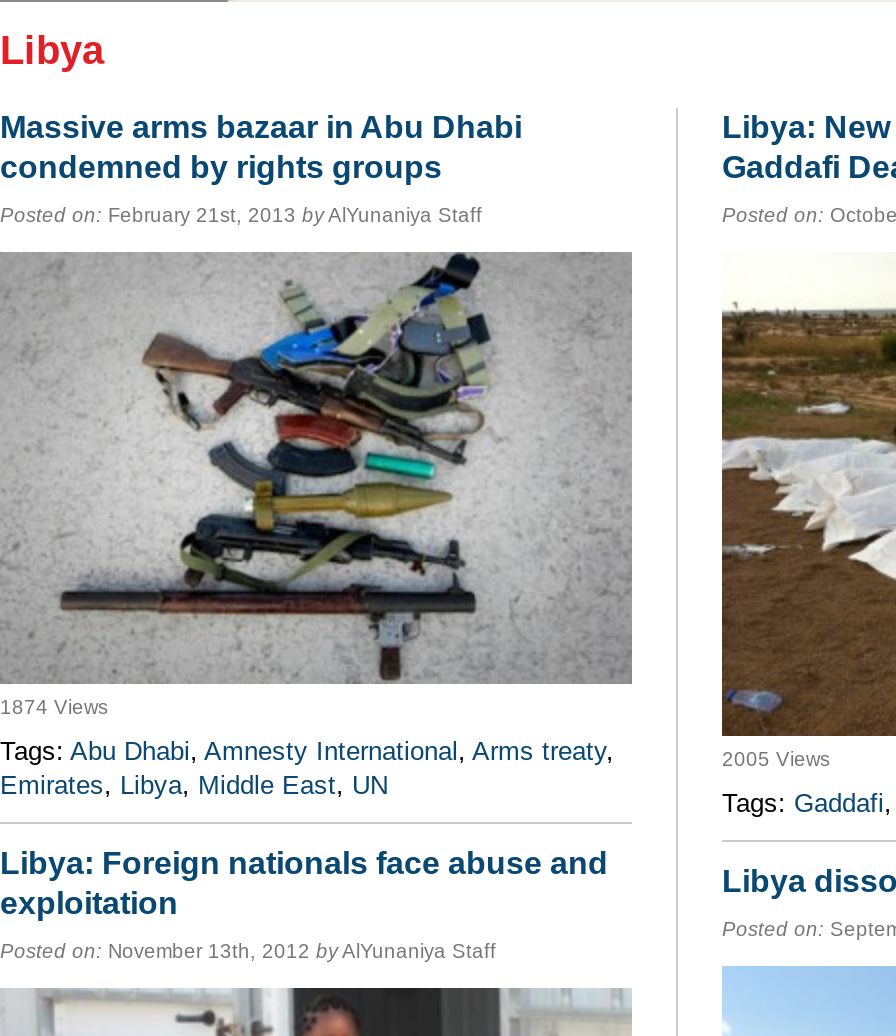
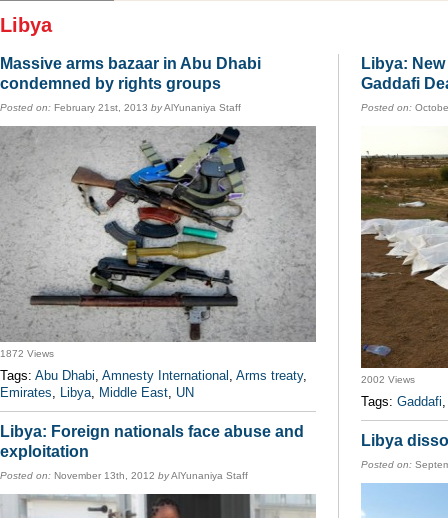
[0,696,108,718] 1874 Views -> [0,348,54,359] 1872 Views
[722,748,830,770] 2005 Views -> [361,374,415,385] 2002 Views

